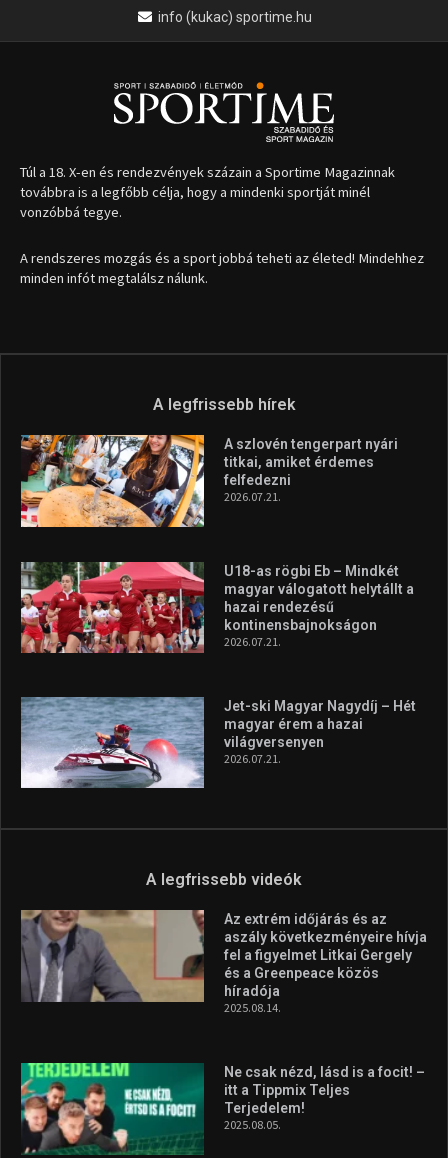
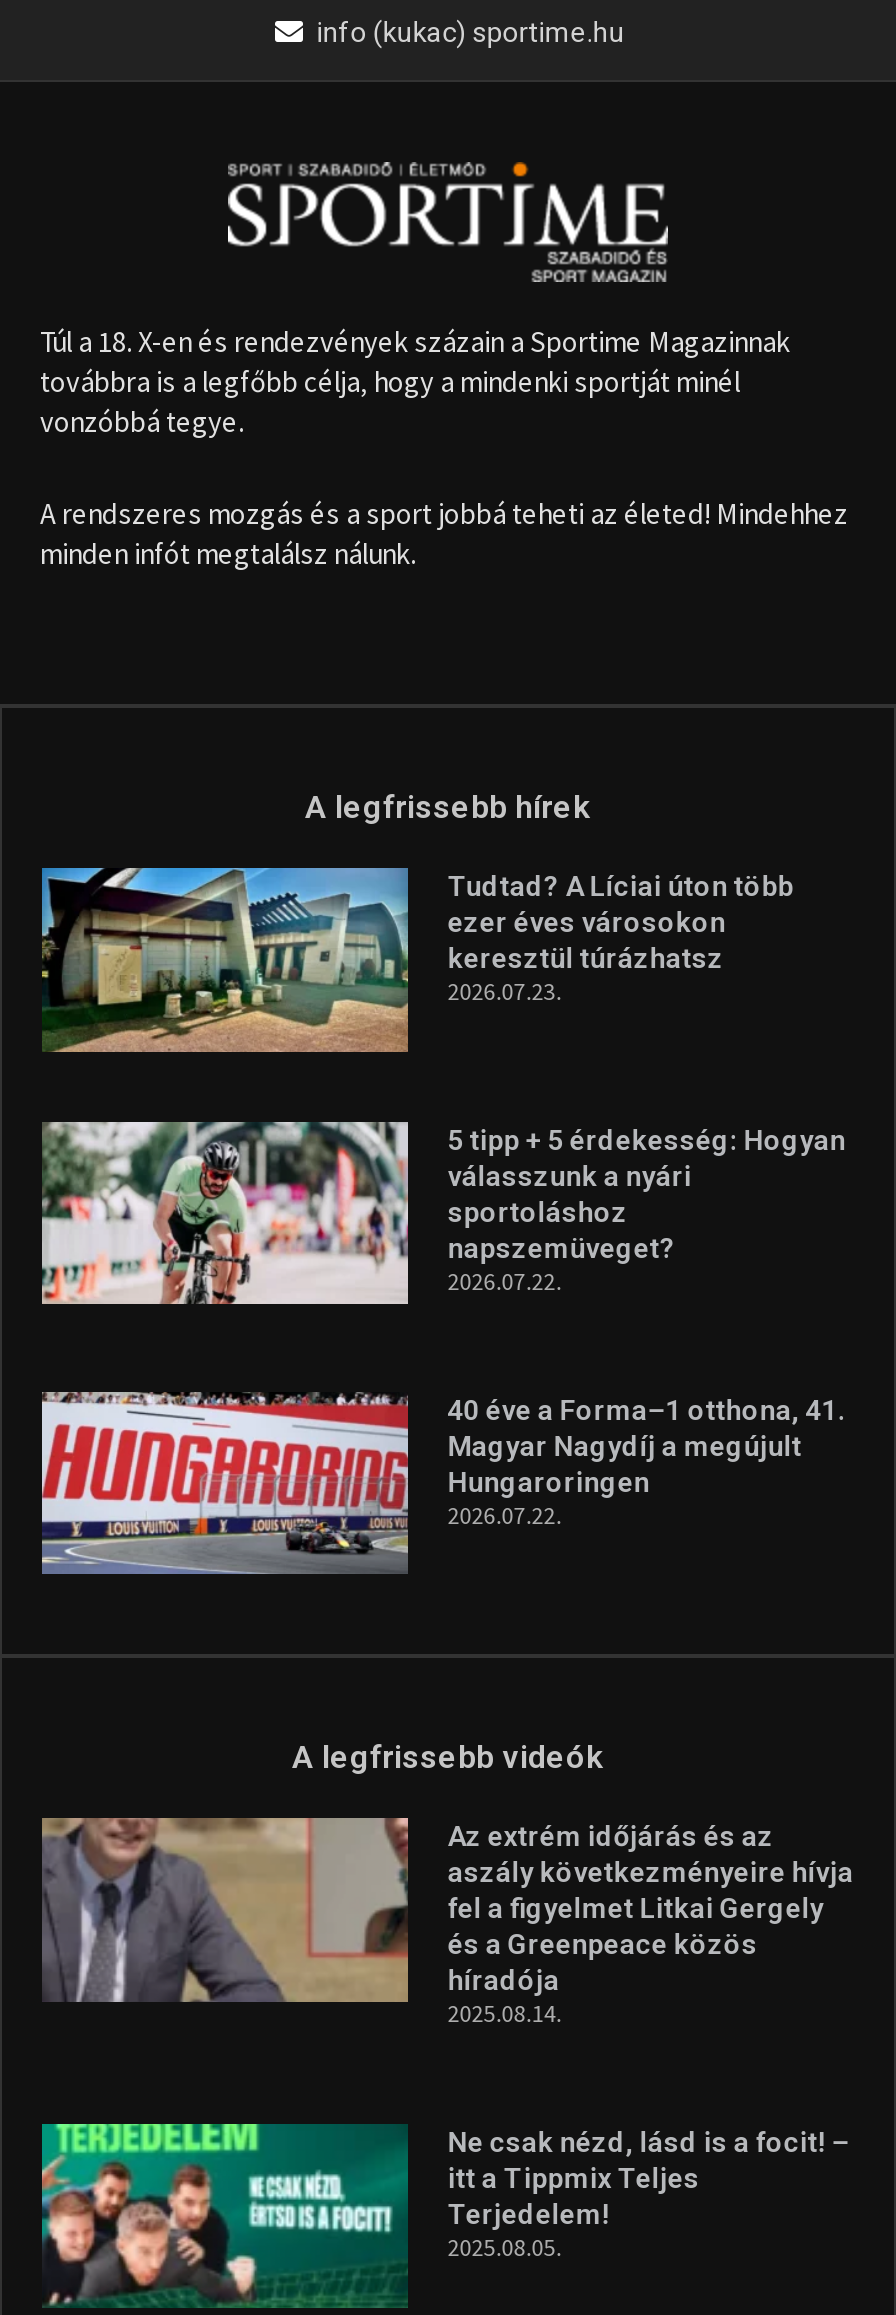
[20,434,398,528] [image] | A szlovén tengerpart nyári | titkai, amiket érdemes | felfedezni | 2026.07.21. -> [40,866,793,1054] [image] | Tudtad? A Líciai úton több | ezer éves városokon | keresztül túrázhatsz | 2026.07.23.
[20,561,414,654] [image] | U18-as rögbi Eb – Mindkét | magyar válogatott helytállt a | hazai rendezésű | kontinensbajnokságon | 2026.07.21. -> [40,1120,845,1306] [image] | 5 tipp + 5 érdekesség: Hogyan | válasszunk a nyári | sportoláshoz | napszemüveget? | 2026.07.22.
[20,696,416,789] [image] | Jet-ski Magyar Nagydíj – Hét | magyar érem a hazai | világversenyen | 2026.07.21. -> [40,1390,845,1576] [image] | 40 éve a Forma–1 otthona, 41. | Magyar Nagydíj a megújult | Hungaroringen | 2026.07.22.

